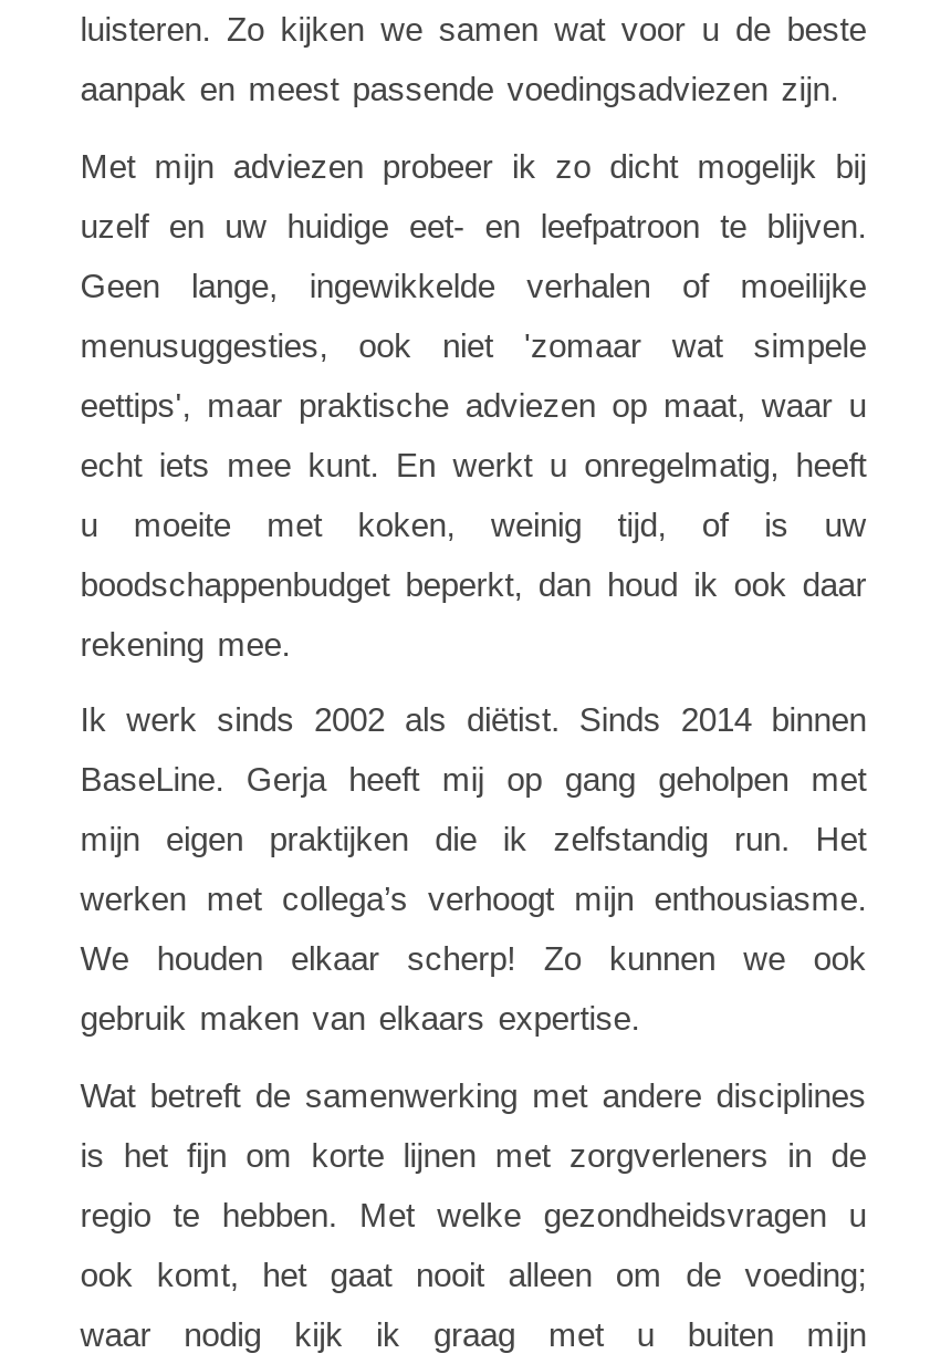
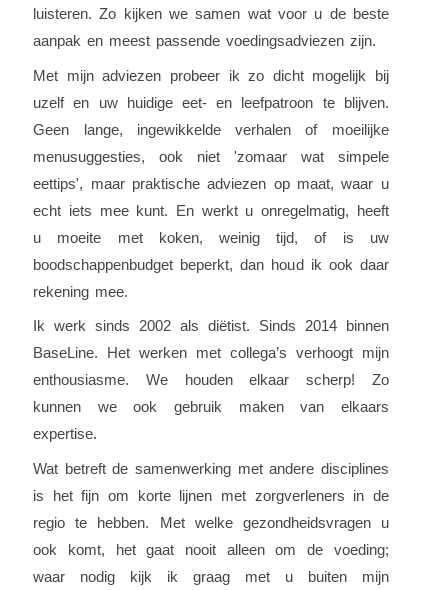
[80,760,867,1037] BaseLine. Gerja heeft mij op gang geholpen met | mijn eigen praktijken die ik zelfstandig run. Het | werken met collega’s verhoogt mijn enthousiasme. | We houden elkaar scherp! Zo kunnen we ook | gebruik maken van elkaars expertise. -> [33,344,389,442] BaseLine. Het werken met collega’s verhoogt mijn | enthousiasme. We houden elkaar scherp! Zo | kunnen we ook gebruik maken van elkaars | expertise.

